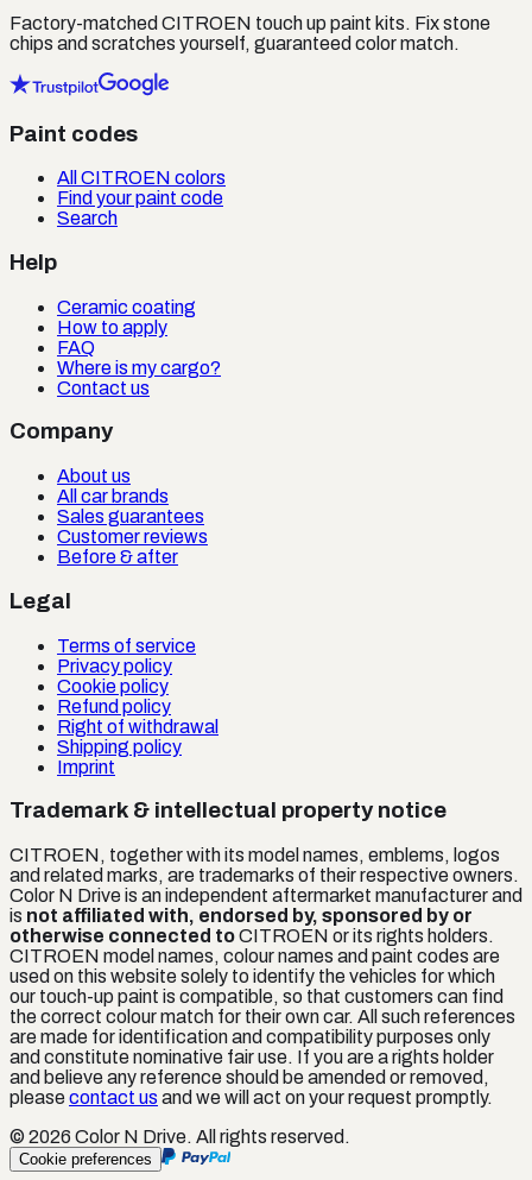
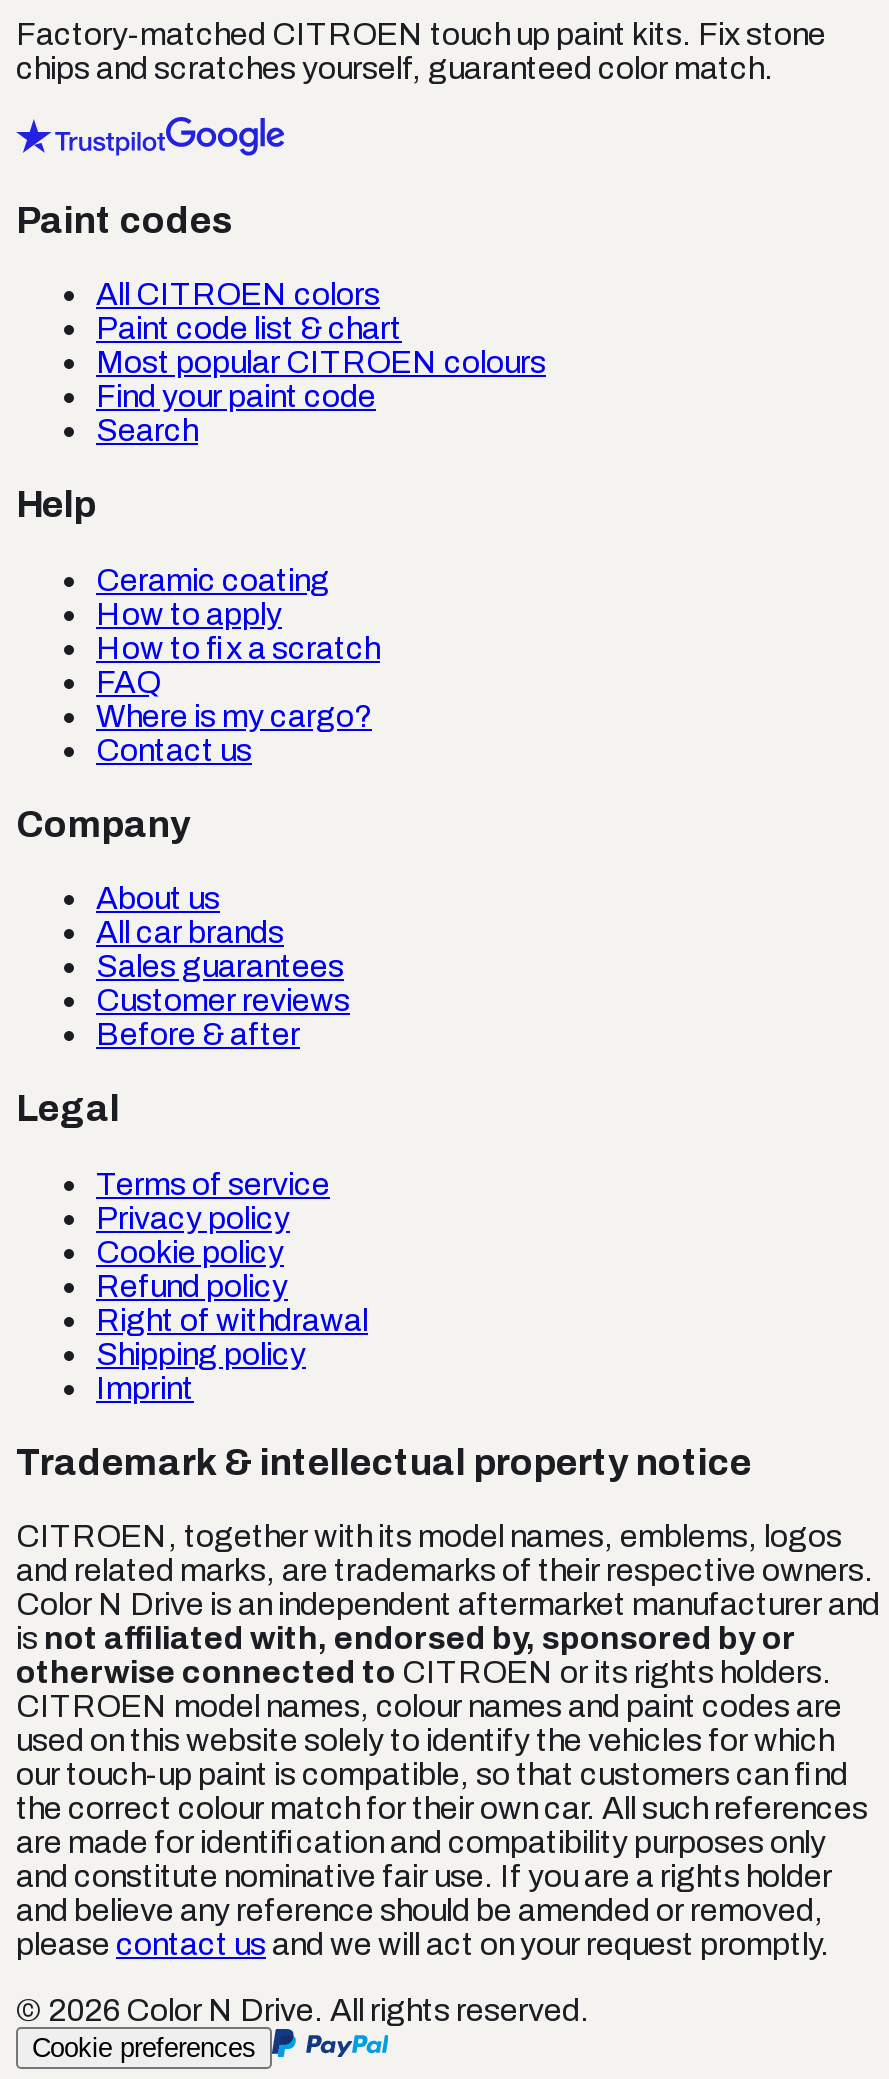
none -> [96,311,546,379] Paint code list & chart | Most popular CITROEN colours
none -> [96,630,380,664] How to fix a scratch

